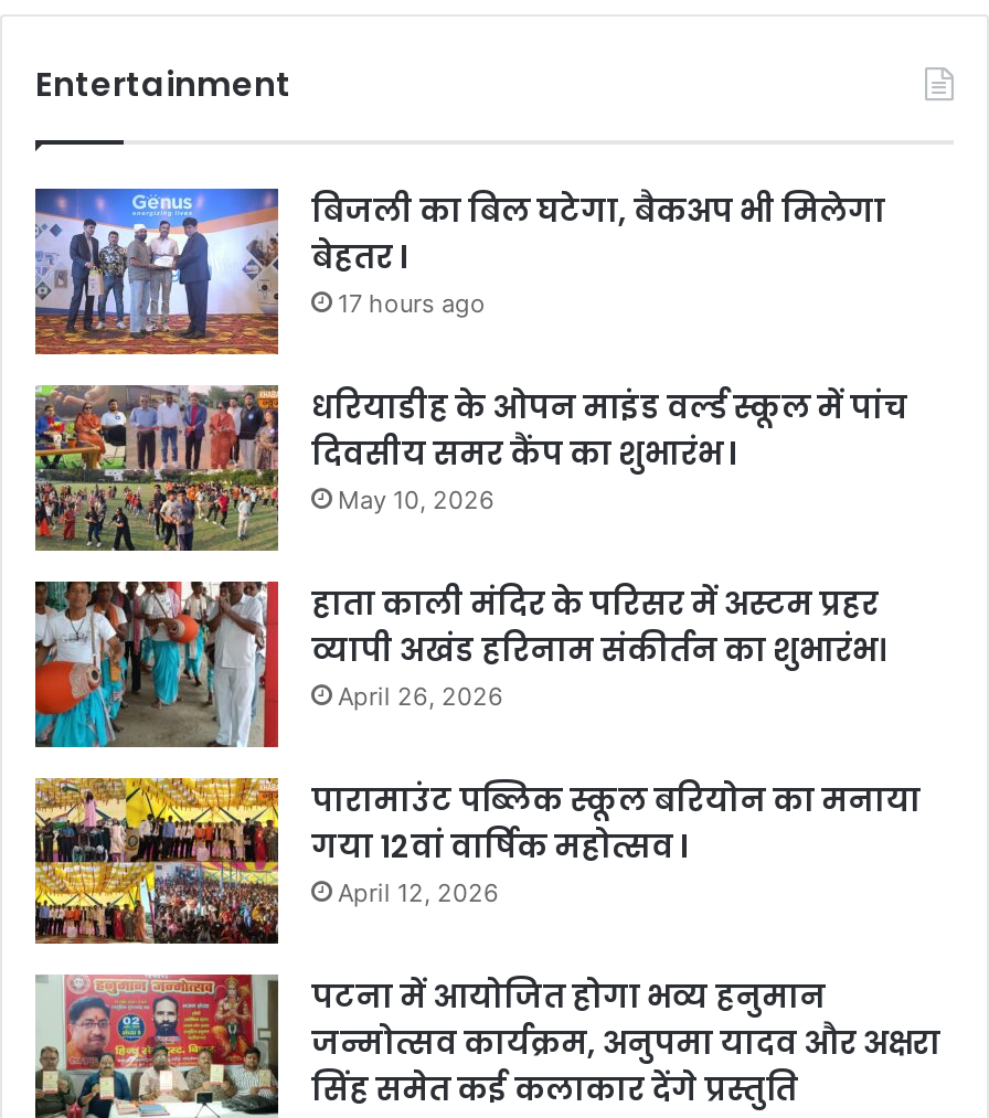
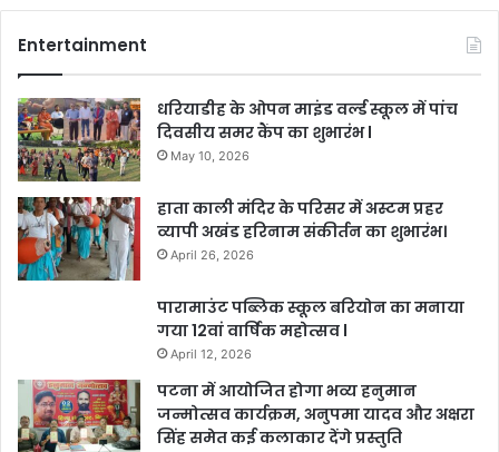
[33,187,885,356] [image] | बिजली का बिल घटेगा, बैकअप भी मिलेगा | बेहतर l | 17 hours ago -> none
[33,776,280,946] [image] -> none

